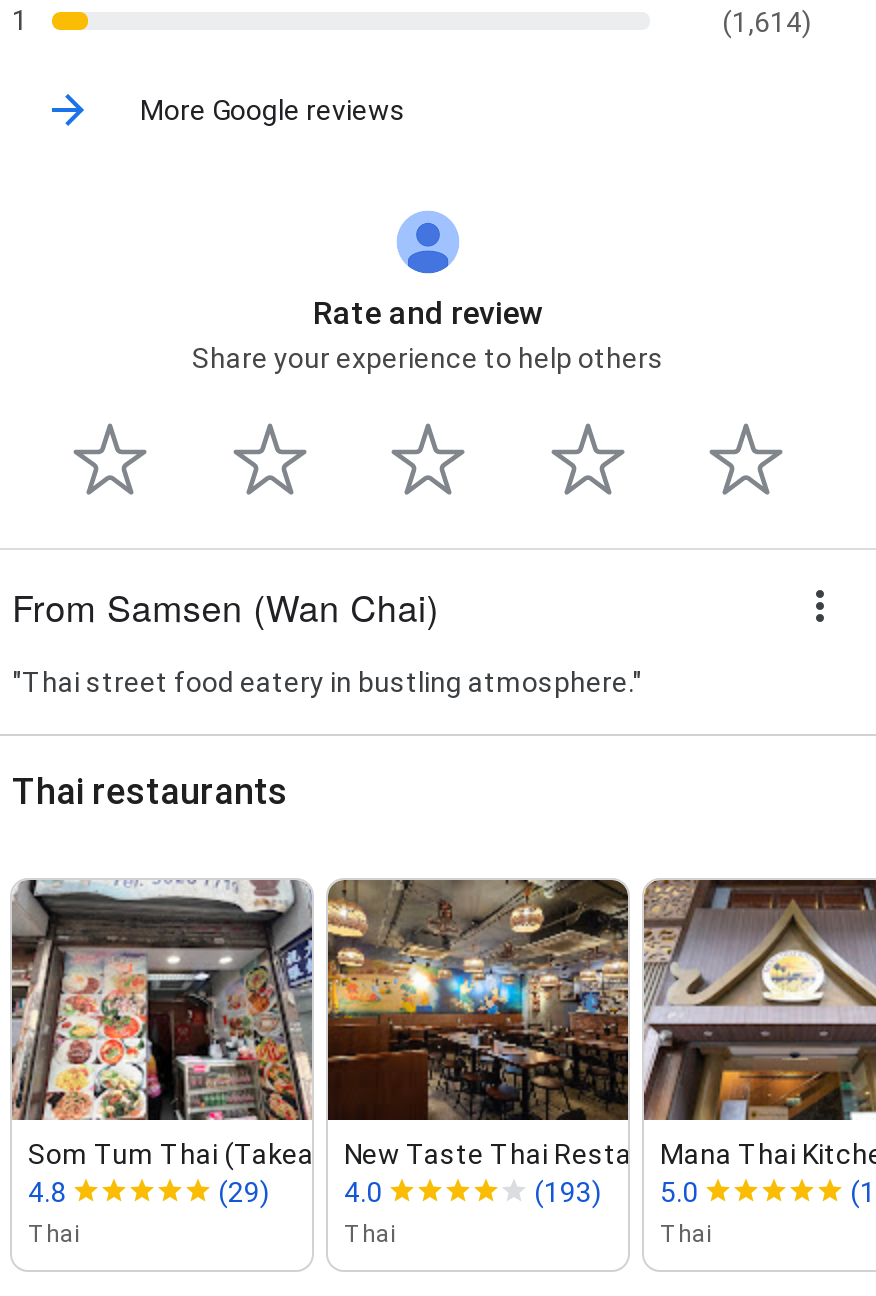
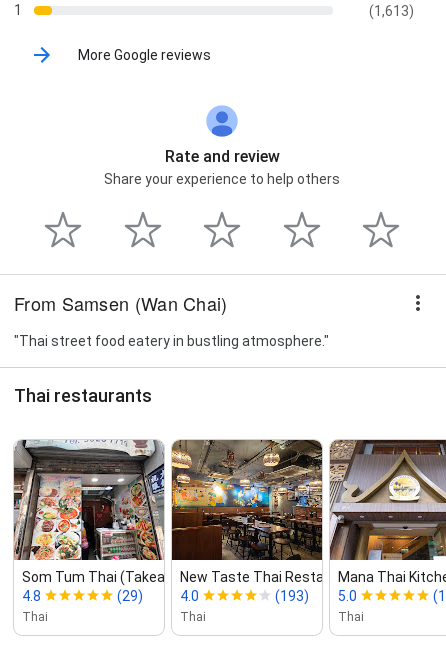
[722,5,812,37] (1,614) -> [369,3,414,19] (1,613)

